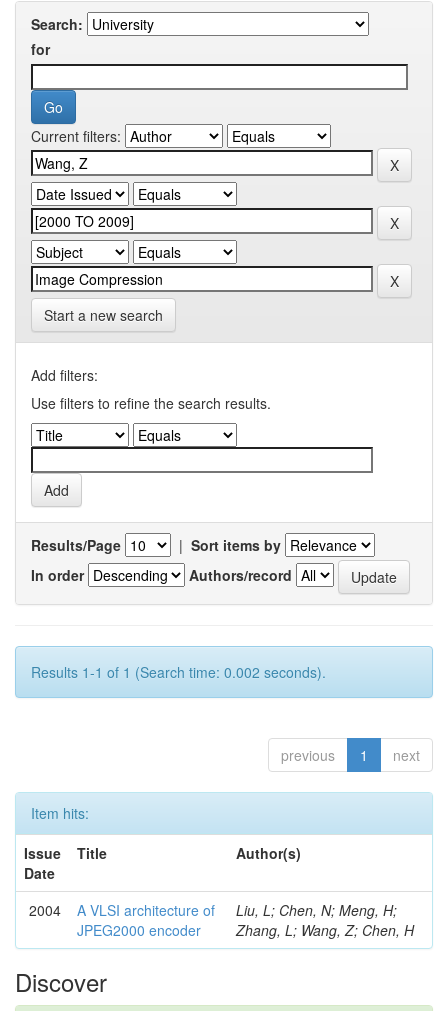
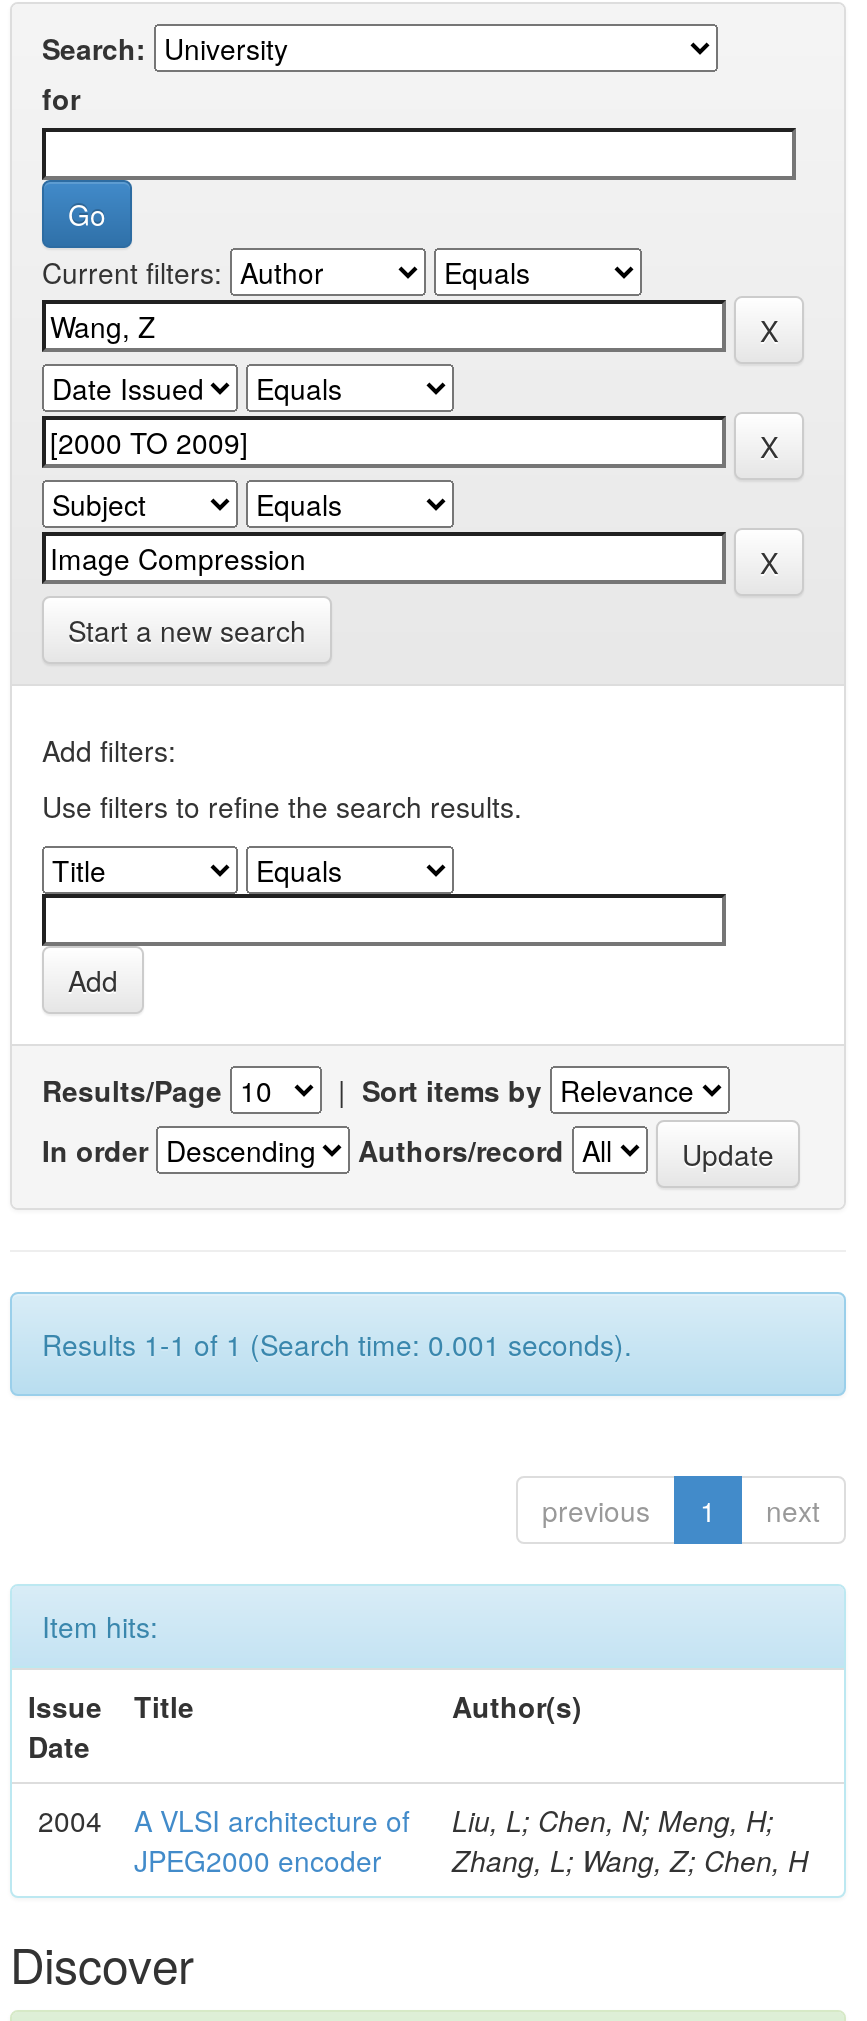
[31,662,326,682] Results 1-1 of 1 (Search time: 0.002 seconds). -> [42,1324,632,1364] Results 1-1 of 1 (Search time: 0.001 seconds).

